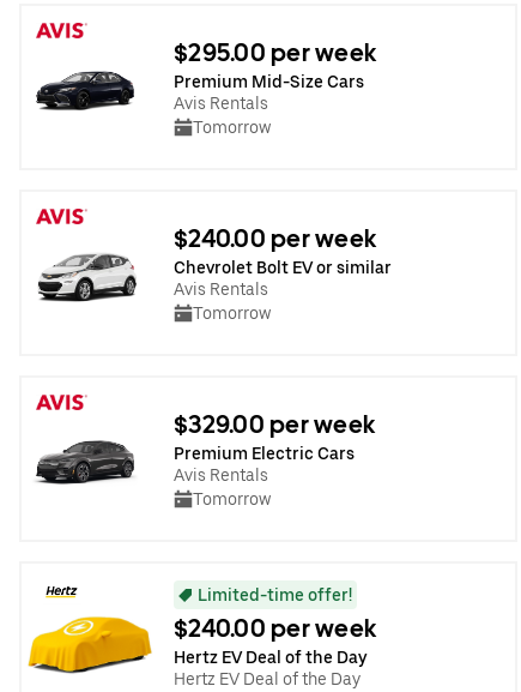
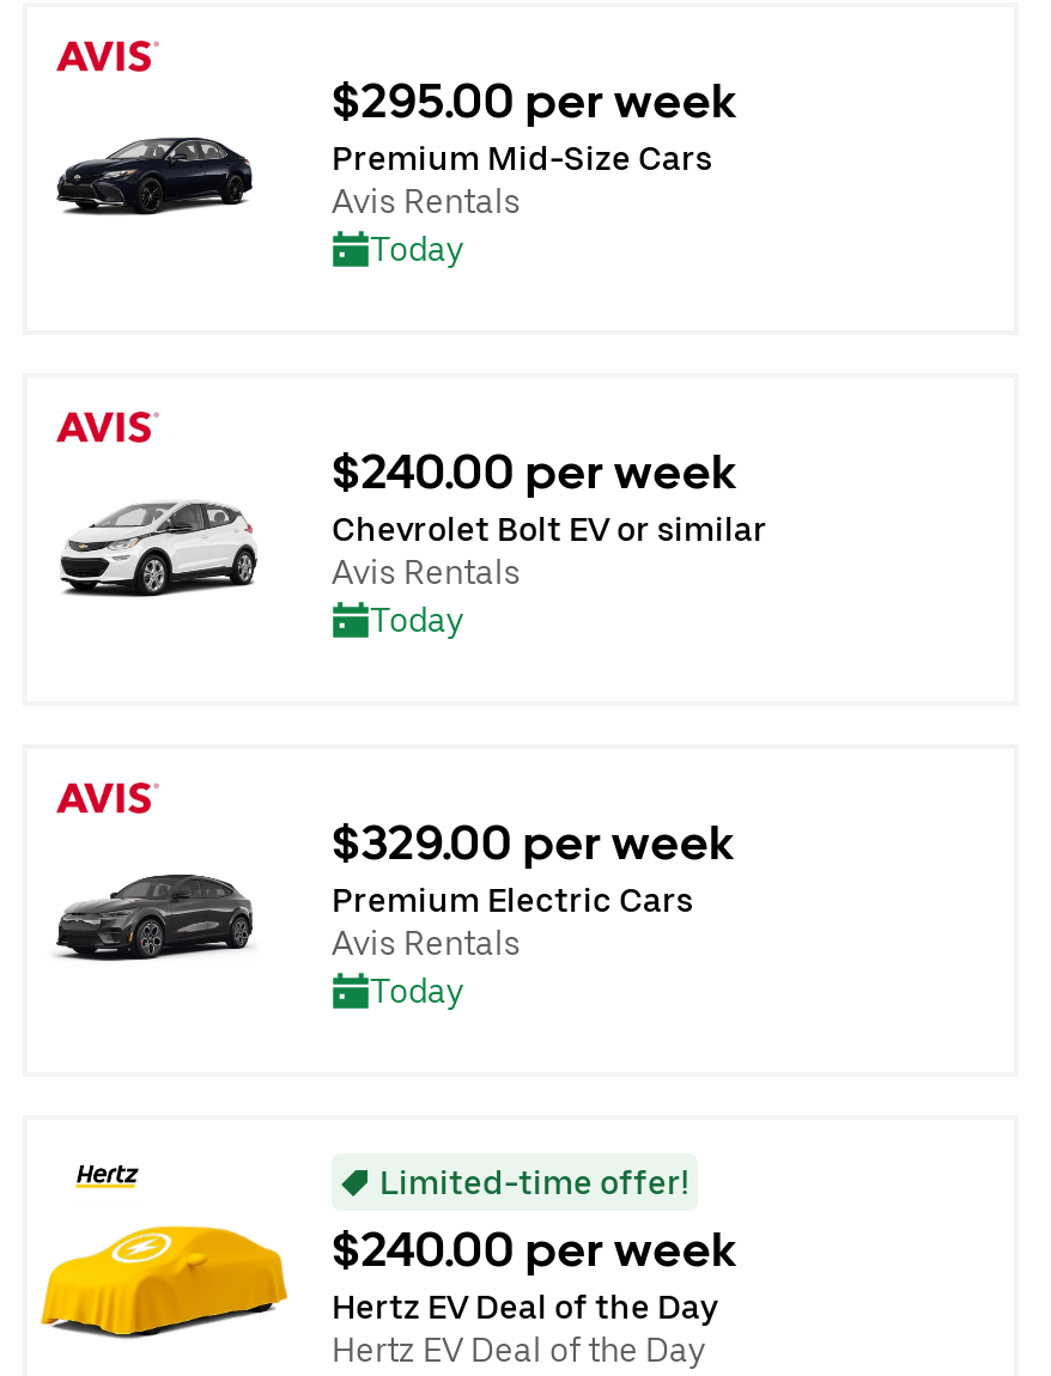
[193,117,271,136] Tomorrow -> [370,229,463,267] Today
[193,303,271,322] Tomorrow -> [370,599,463,638] Today
[193,489,271,508] Tomorrow -> [370,970,463,1009] Today

